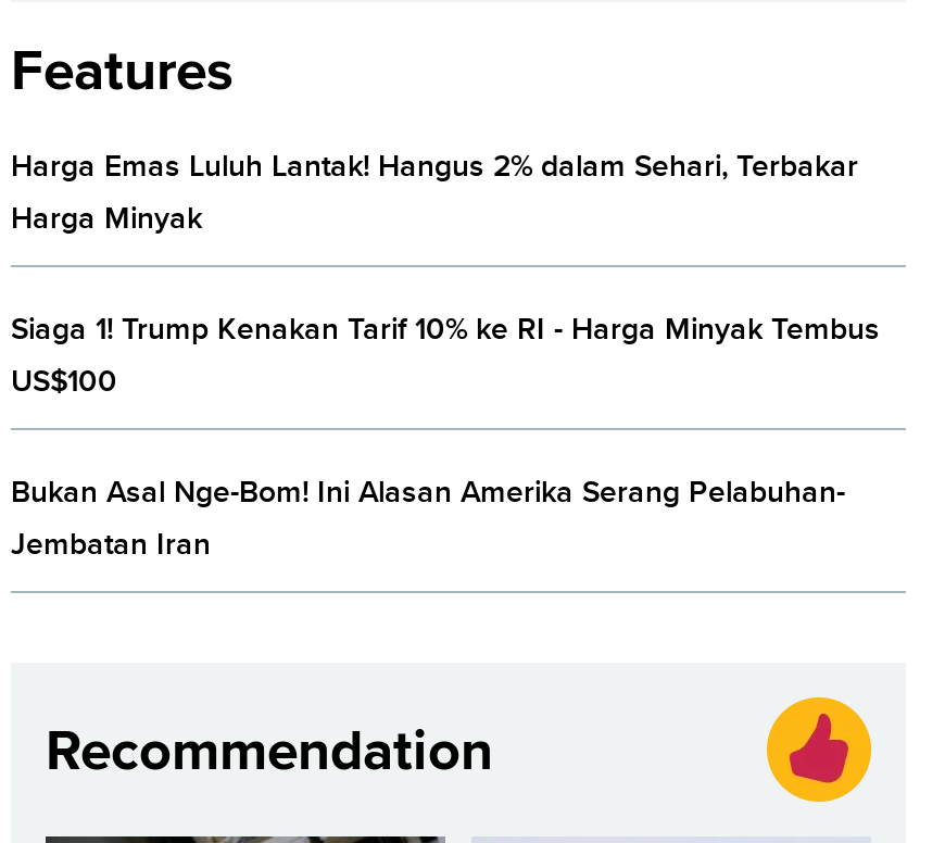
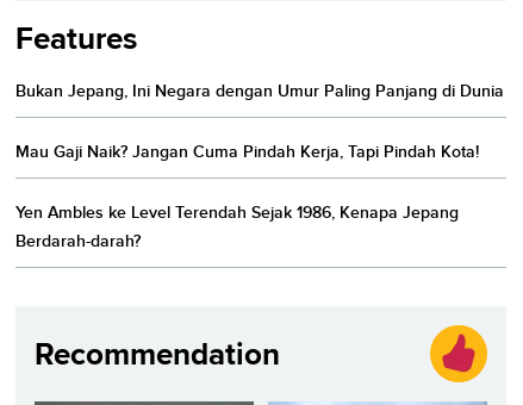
[11,148,880,561] Harga Emas Luluh Lantak! Hangus 2% dalam Sehari, Terbakar | Harga Minyak | Siaga 1! Trump Kenakan Tarif 10% ke RI - Harga Minyak Tembus | US$100 | Bukan Asal Nge-Bom! Ini Alasan Amerika Serang Pelabuhan- | Jembatan Iran -> [15,81,504,250] Bukan Jepang, Ini Negara dengan Umur Paling Panjang di Dunia | Mau Gaji Naik? Jangan Cuma Pindah Kerja, Tapi Pindah Kota! | Yen Ambles ke Level Terendah Sejak 1986, Kenapa Jepang | Berdarah-darah?

